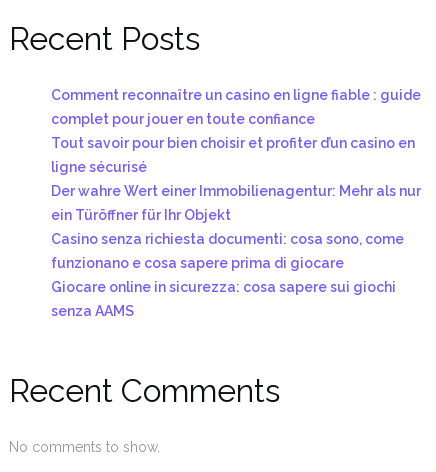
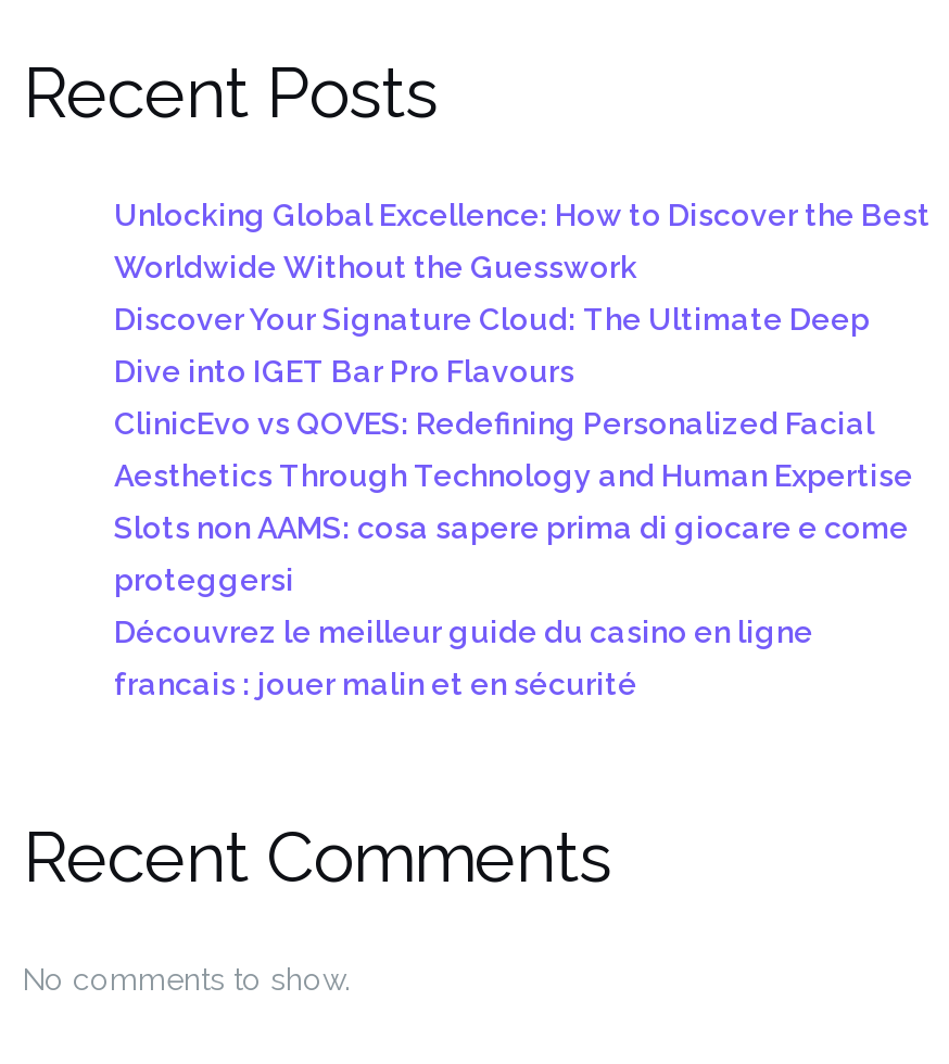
[51,87,421,103] Comment reconnaître un casino en ligne fiable : guide -> [114,198,931,233] Unlocking Global Excellence: How to Discover the Best
[51,111,315,127] complet pour jouer en toute confiance -> [114,250,637,285] Worldwide Without the Guesswork
[51,135,415,151] Tout savoir pour bien choisir et profiter d’un casino en -> [114,302,870,337] Discover Your Signature Cloud: The Ultimate Deep
[51,159,147,175] ligne sécurisé -> [114,355,574,389] Dive into IGET Bar Pro Flavours
[51,183,421,199] Der wahre Wert einer Immobilienagentur: Mehr als nur -> [114,407,874,441] ClinicEvo vs QOVES: Redefining Personalized Facial
[51,207,231,223] ein Türöffner für Ihr Objekt -> [114,459,913,494] Aesthetics Through Technology and Human Expertise
[51,231,404,247] Casino senza richiesta documenti: cosa sono, come -> [114,511,909,546] Slots non AAMS: cosa sapere prima di giocare e come
[51,255,344,271] funzionano e cosa sapere prima di giocare -> [114,563,294,598] proteggersi
[51,279,396,295] Giocare online in sicurezza: cosa sapere sui giochi -> [114,615,813,650] Découvrez le meilleur guide du casino en ligne
[51,303,134,319] senza AAMS -> [114,667,637,702] francais : jouer malin et en sécurité

